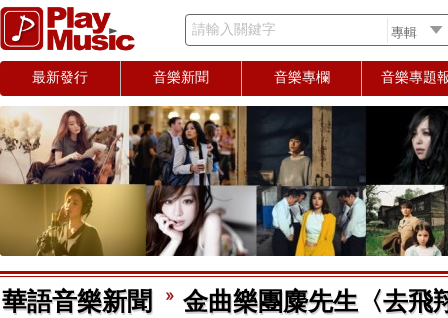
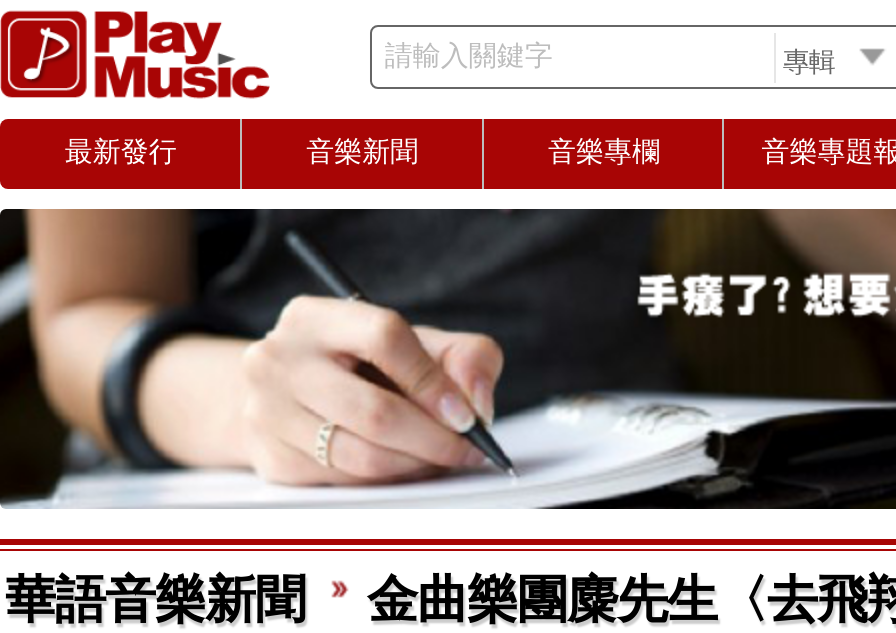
[3,105,445,257] [image] -> [6,207,890,511] [image]

